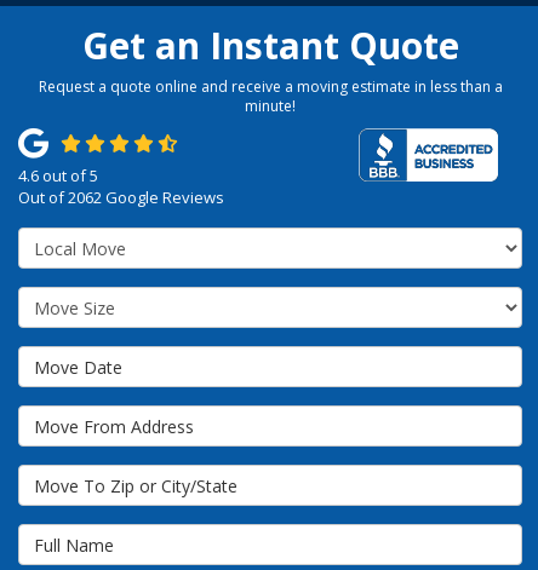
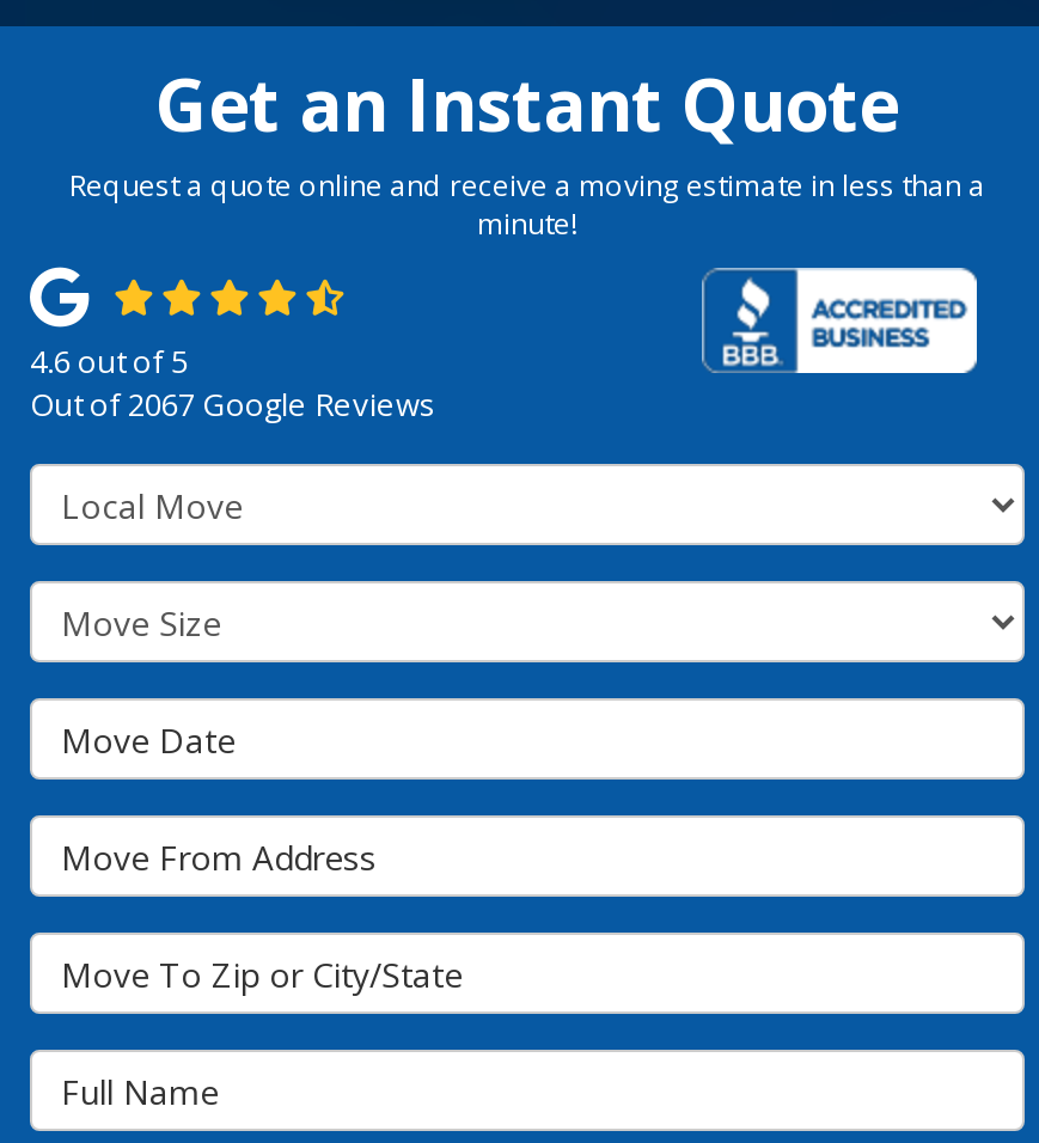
[18,186,224,208] Out of 2062 Google Reviews -> [30,383,436,426] Out of 2067 Google Reviews

